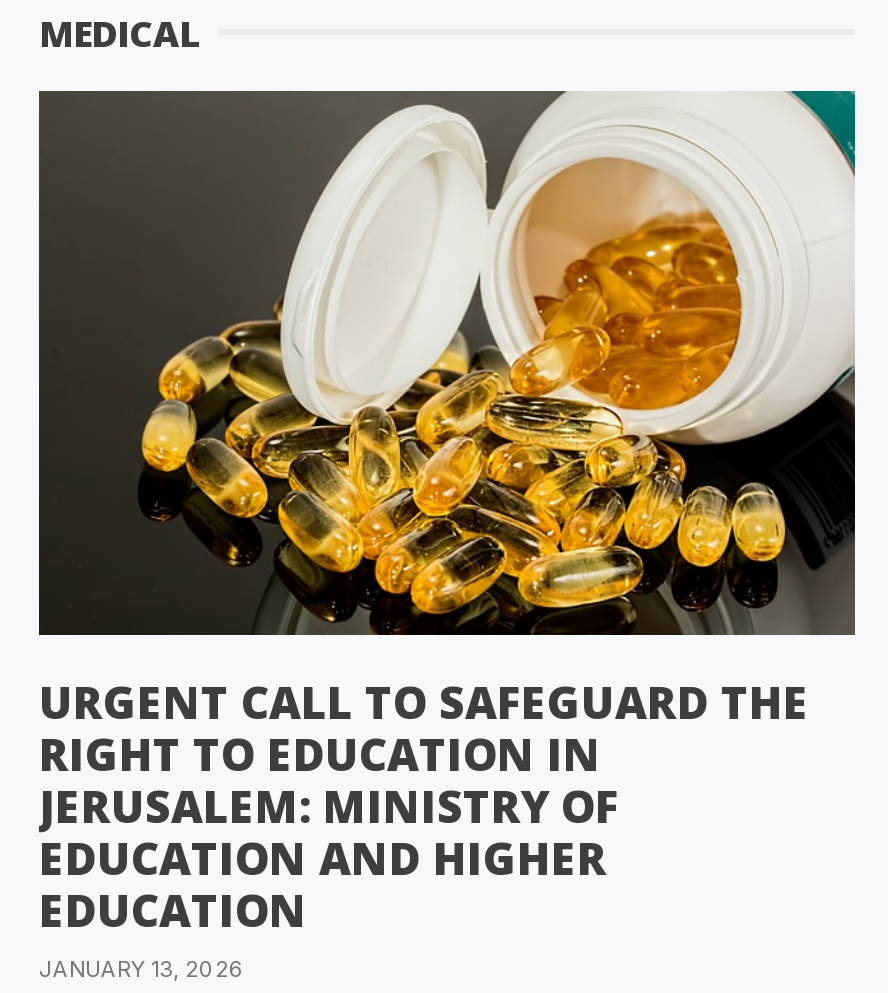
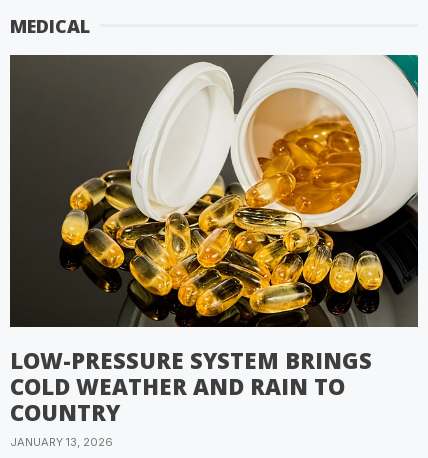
[39,671,809,939] URGENT CALL TO SAFEGUARD THE | RIGHT TO EDUCATION IN | JERUSALEM: MINISTRY OF | EDUCATION AND HIGHER | EDUCATION -> [10,345,372,427] LOW-PRESSURE SYSTEM BRINGS | COLD WEATHER AND RAIN TO | COUNTRY

